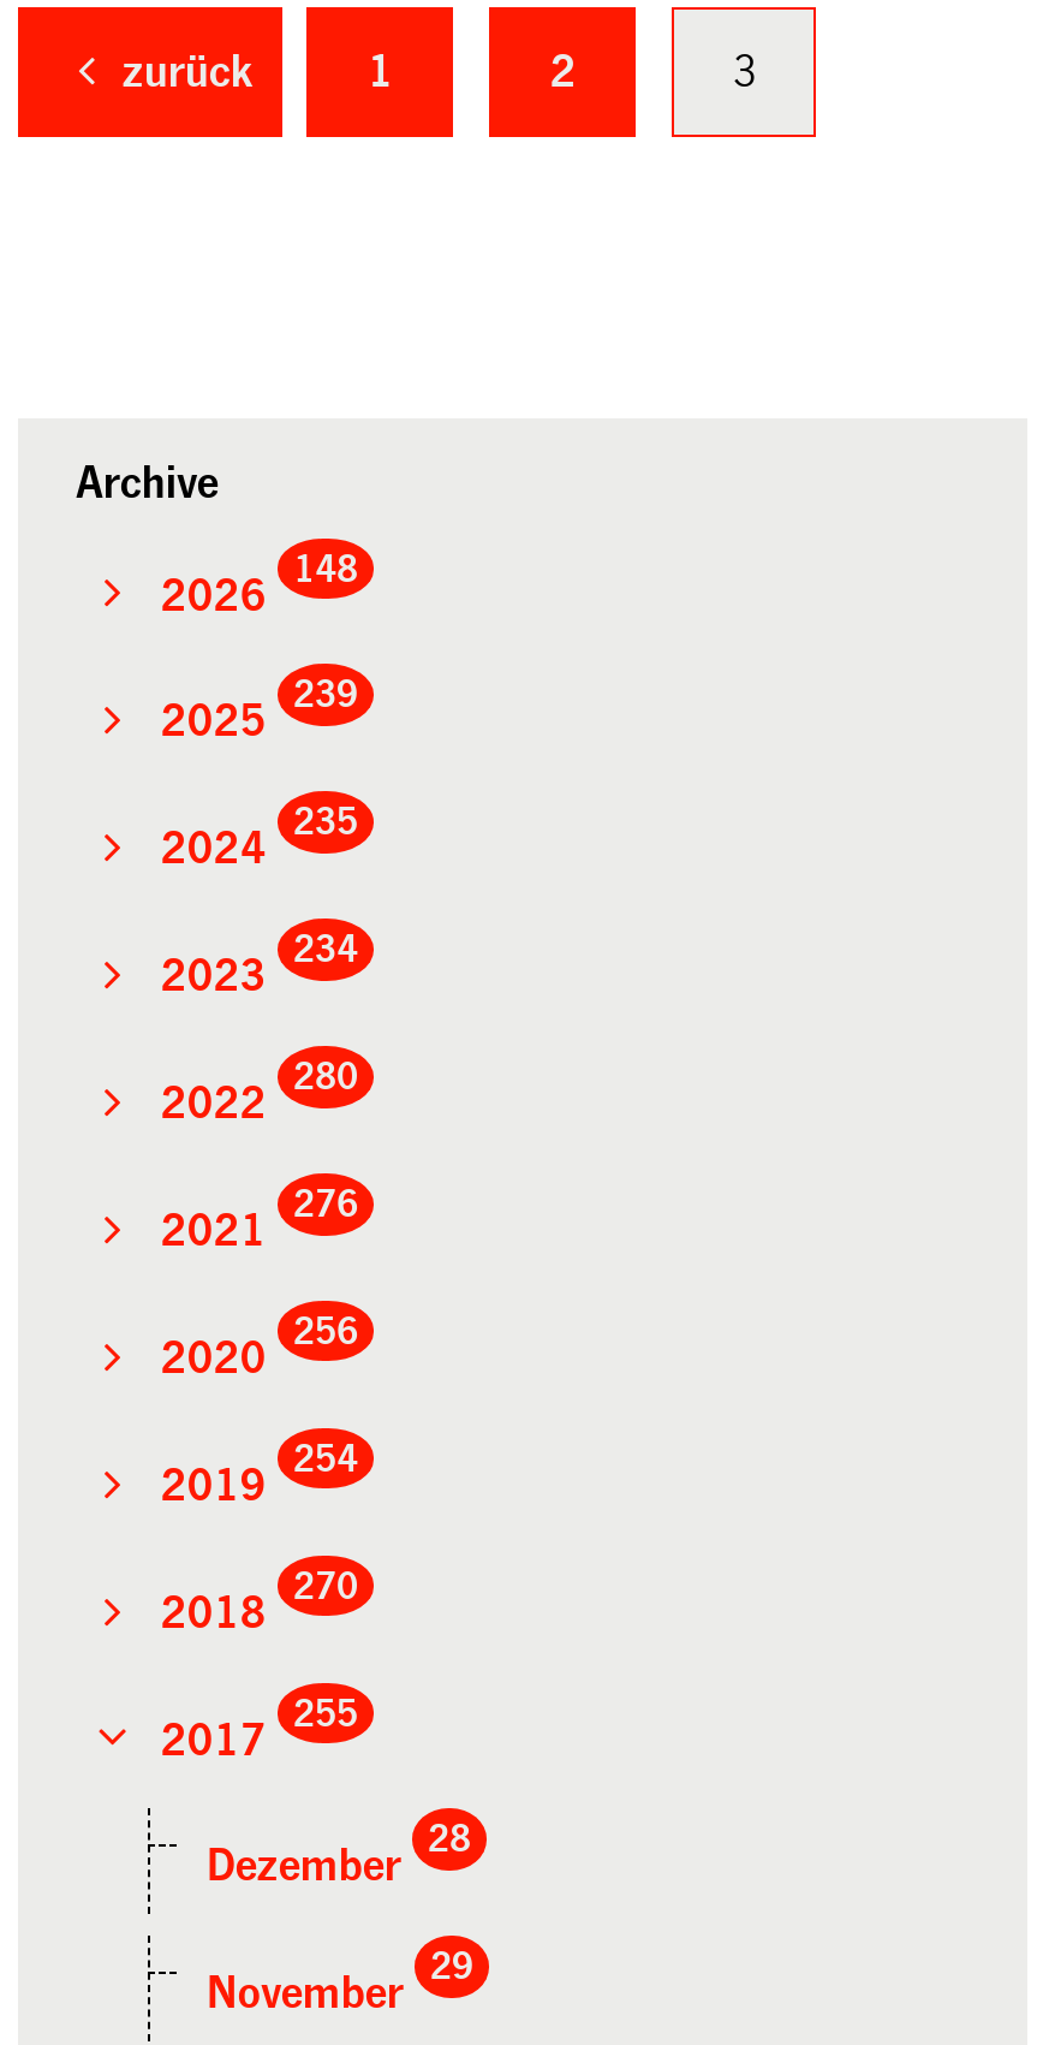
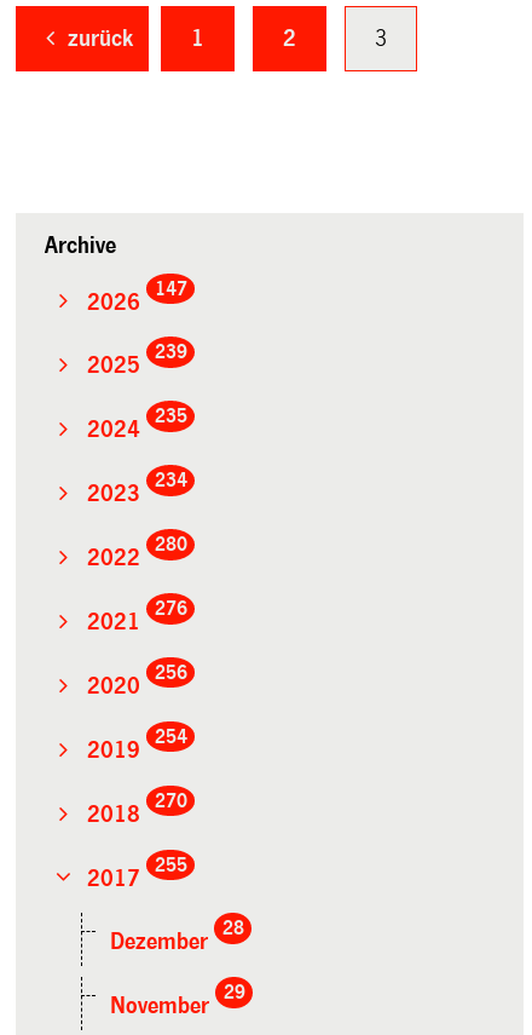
[293,547,358,588] 148 -> [154,278,187,298] 147

